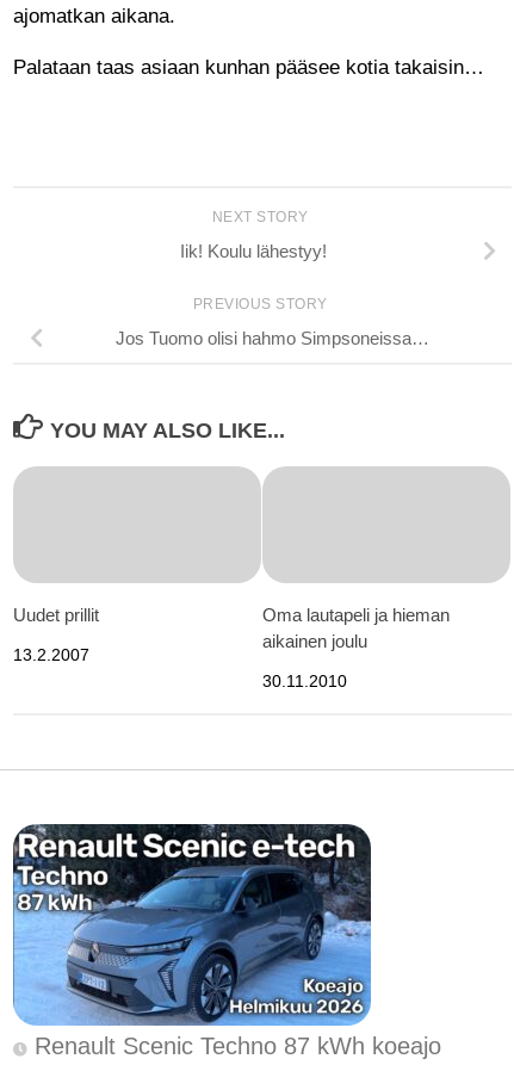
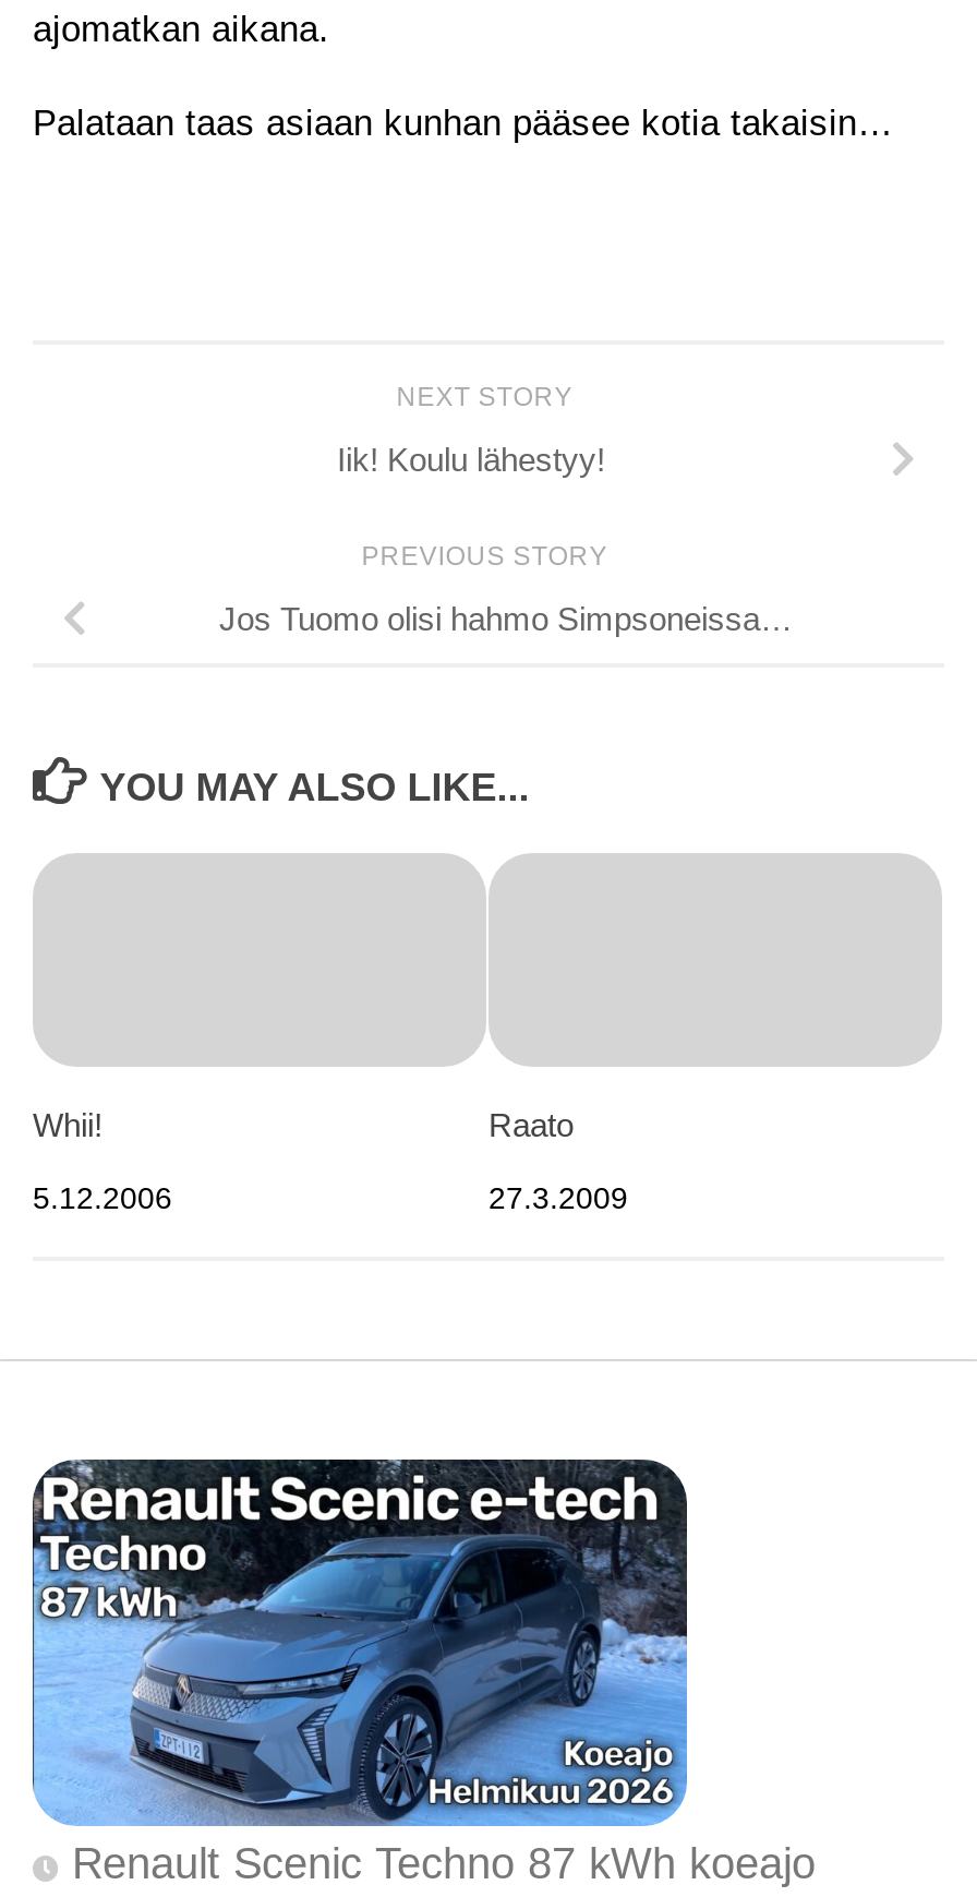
[13,605,99,625] Uudet prillit -> [33,1107,102,1144] Whii!
[262,605,450,652] Oma lautapeli ja hieman | aikainen joulu -> [489,1107,574,1144] Raato
[13,646,89,665] 13.2.2007 -> [33,1181,172,1216] 5.12.2006
[262,672,347,691] 30.11.2010 -> [489,1181,628,1216] 27.3.2009

